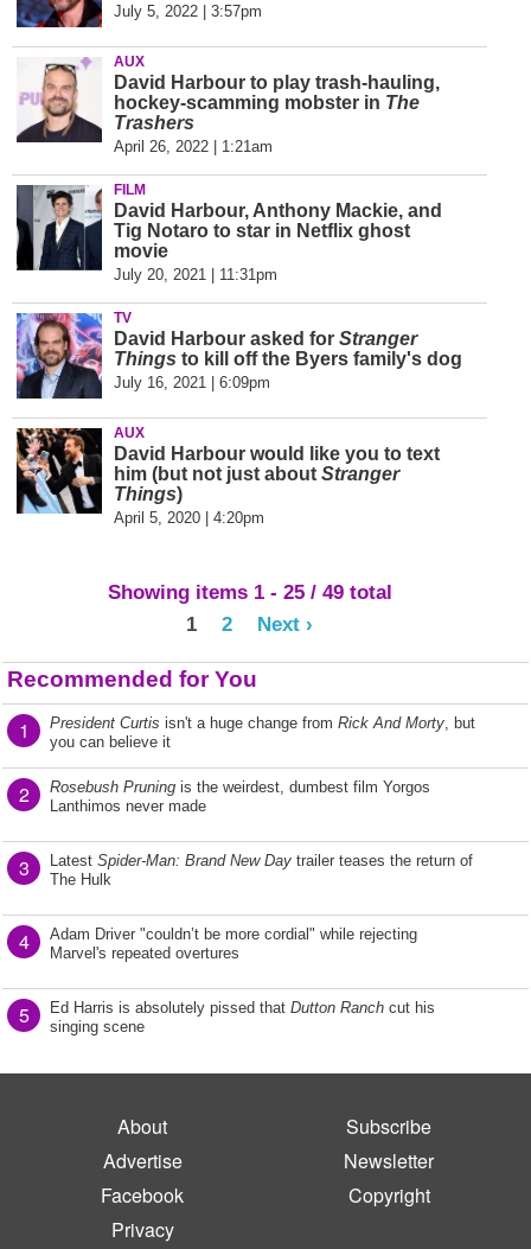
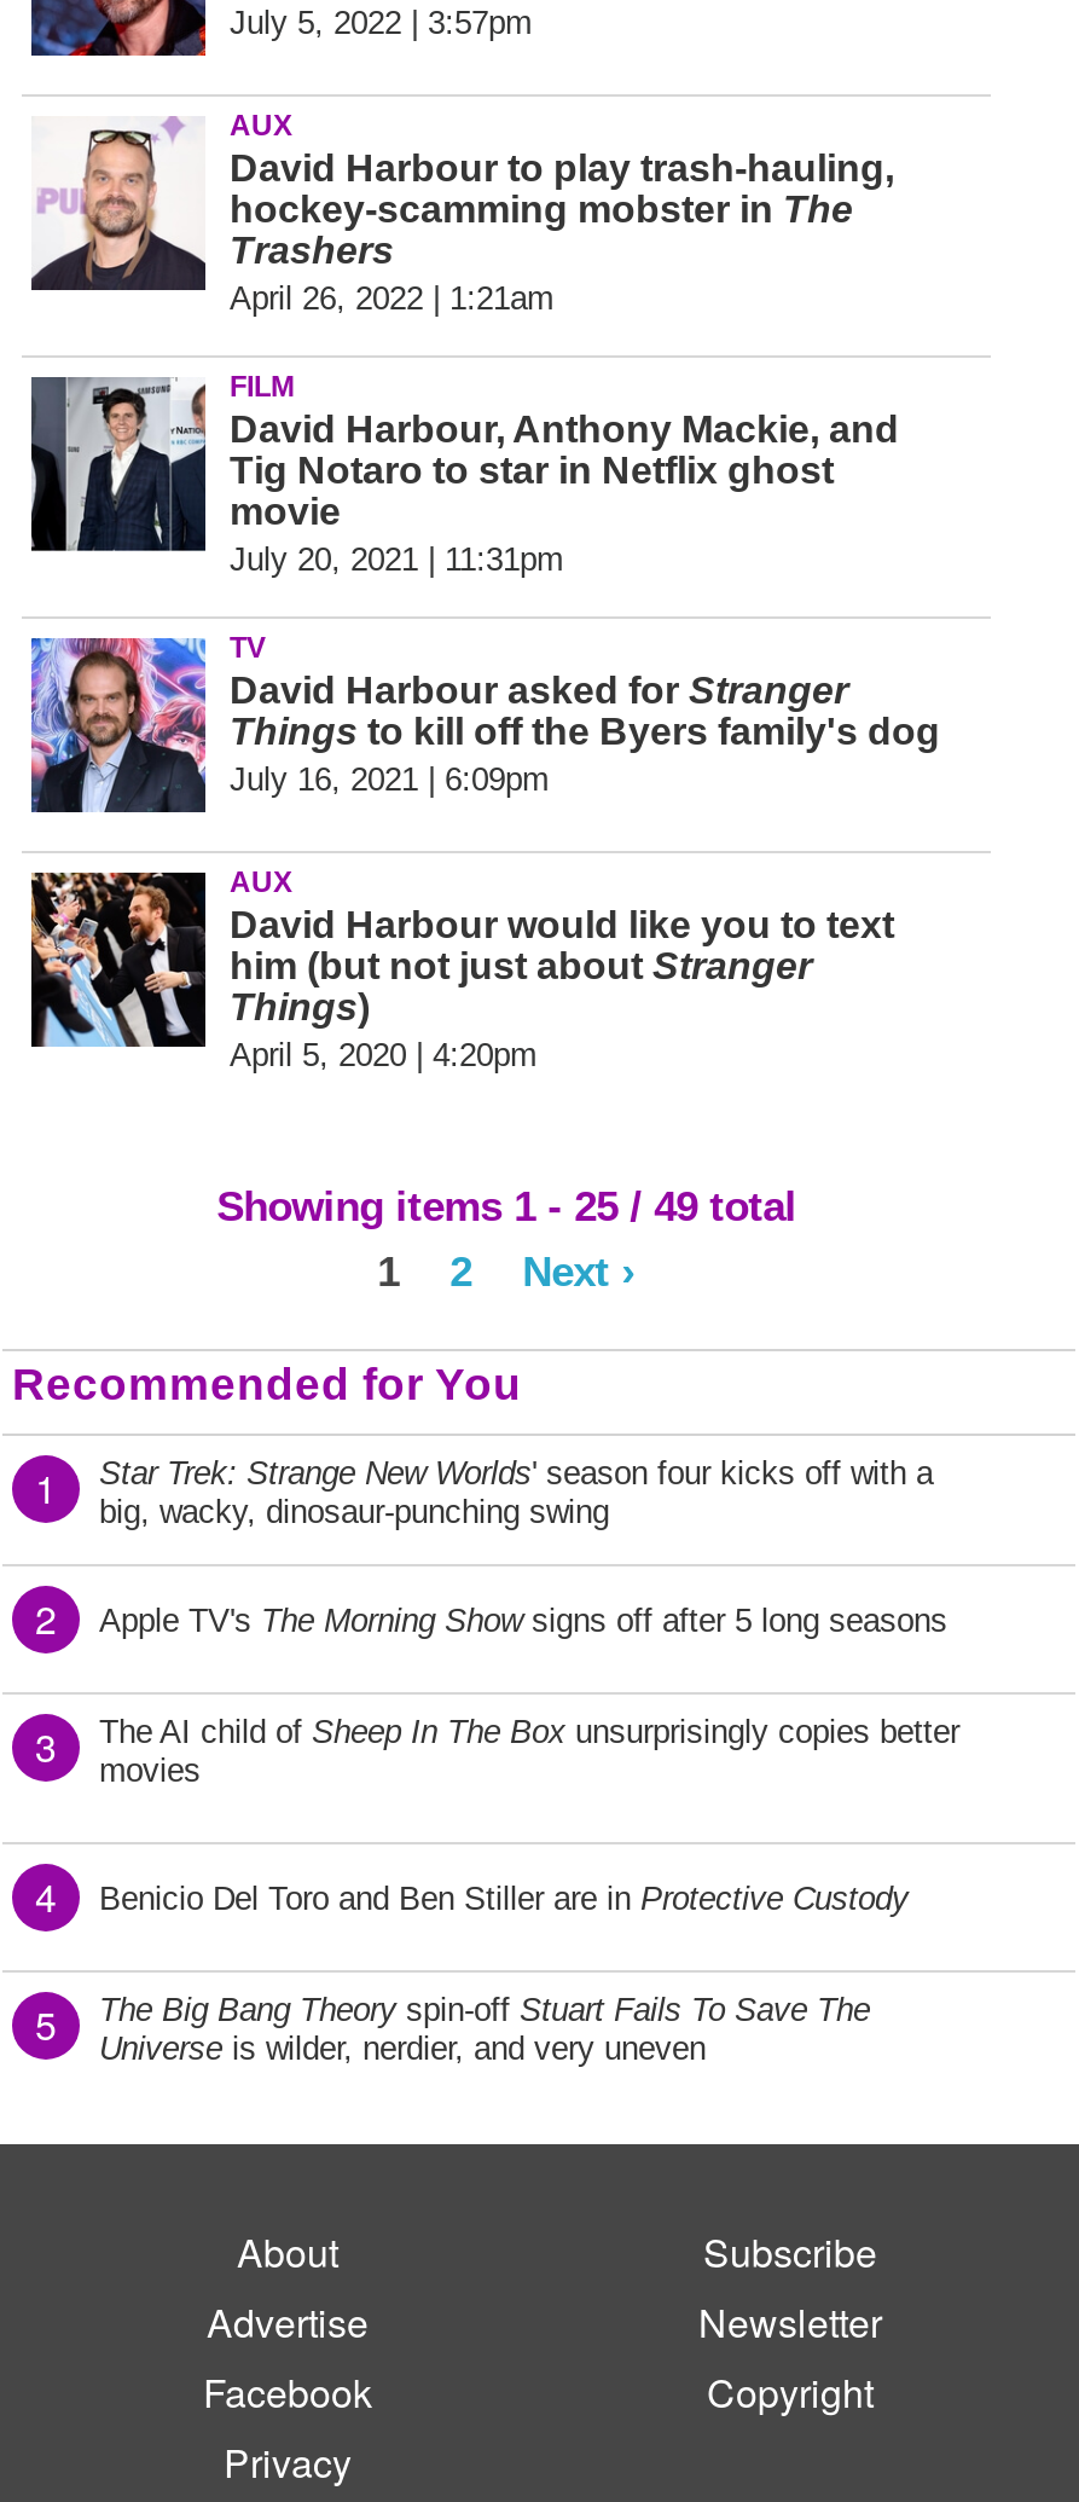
[50,714,475,751] President Curtis isn't a huge change from Rick And Morty, but | you can believe it -> [99,1455,933,1530] Star Trek: Strange New Worlds ' season four kicks off with a | big, wacky, dinosaur-punching swing
[50,778,430,815] Rosebush Pruning is the weirdest, dumbest film Yorgos | Lanthimos never made -> [99,1603,947,1639] Apple TV's The Morning Show signs off after 5 long seasons
[50,852,473,888] Latest Spider-Man: Brand New Day trailer teases the return of | The Hulk -> [99,1714,959,1789] The AI child of Sheep In The Box unsurprisingly copies better | movies
[50,925,417,962] Adam Driver "couldn’t be more cordial" while rejecting | Marvel's repeated overtures -> [99,1881,909,1917] Benicio Del Toro and Ben Stiller are in Protective Custody
[50,999,435,1035] Ed Harris is absolutely pissed that Dutton Ranch cut his | singing scene -> [99,1992,870,2067] The Big Bang Theory spin-off Stuart Fails To Save The | Universe is wilder, nerdier, and very uneven

